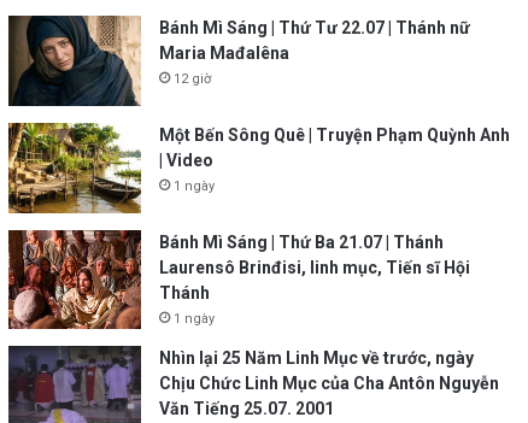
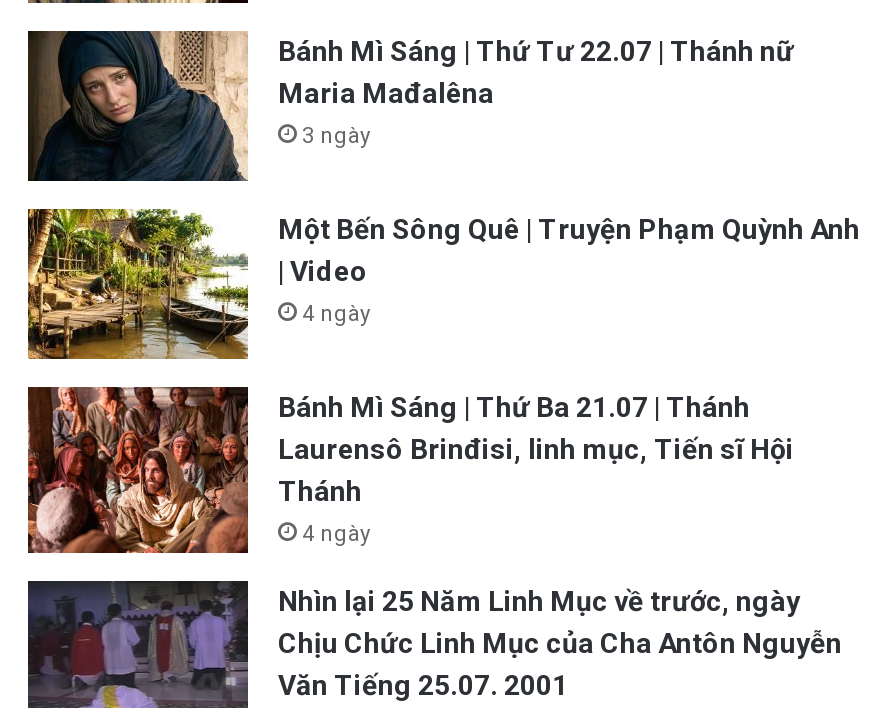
[174,71,211,86] 12 giờ -> [302,123,370,149] 3 ngày
[174,178,215,194] 1 ngày -> [302,301,370,327] 4 ngày
[174,310,215,326] 1 ngày -> [302,521,370,547] 4 ngày

